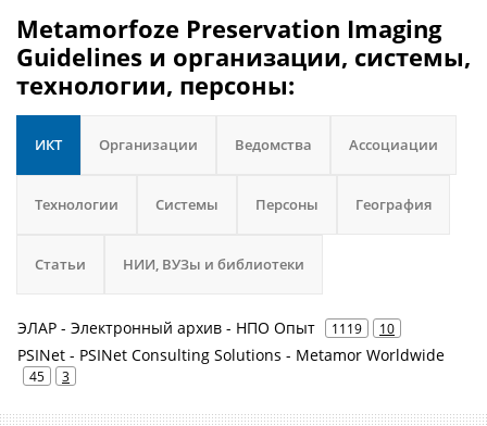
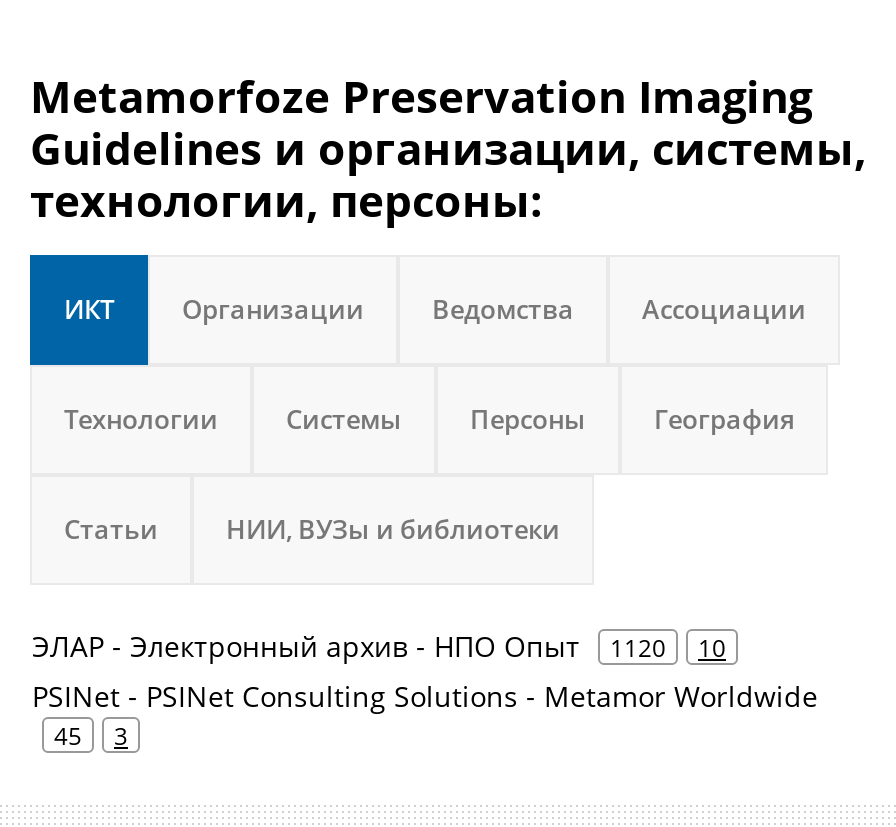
[17,317,395,338] ЭЛАР - Электронный архив - НПО Опыт 1119 10 -> [32,627,726,665] ЭЛАР - Электронный архив - НПО Опыт 1120 10

